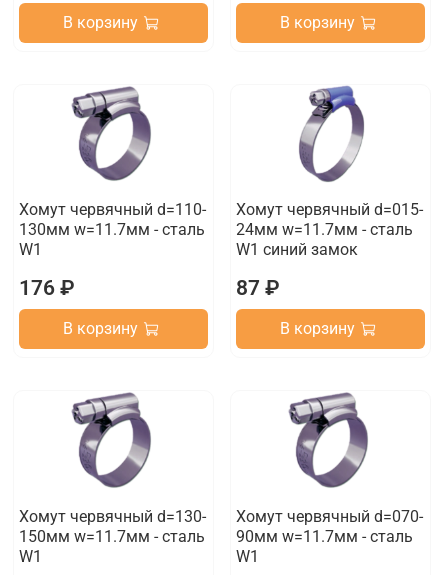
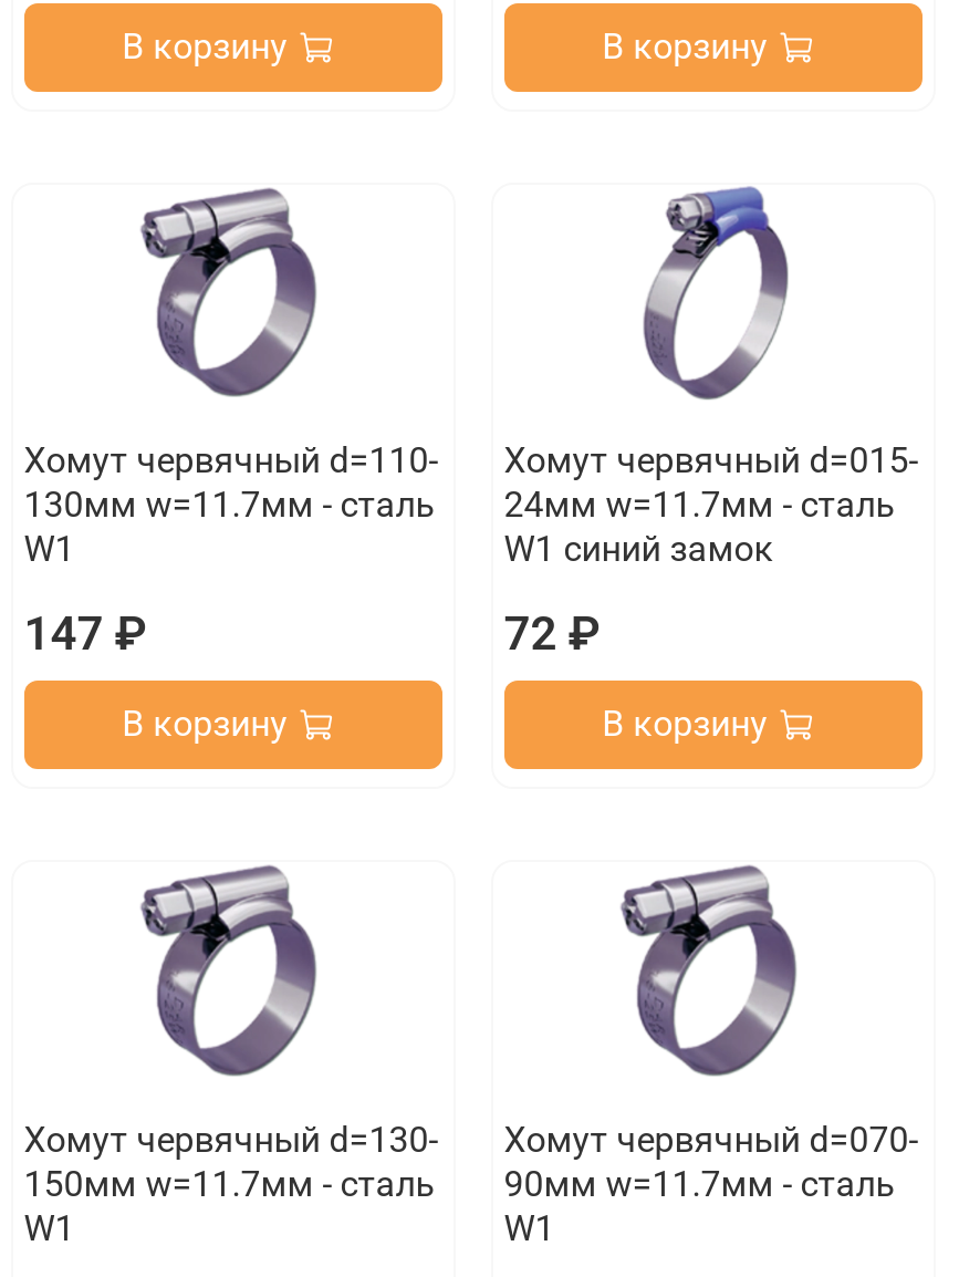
[19,276,75,300] 176 ₽ -> [24,608,148,662] 147 ₽
[236,276,280,300] 87 ₽ -> [504,608,601,662] 72 ₽

